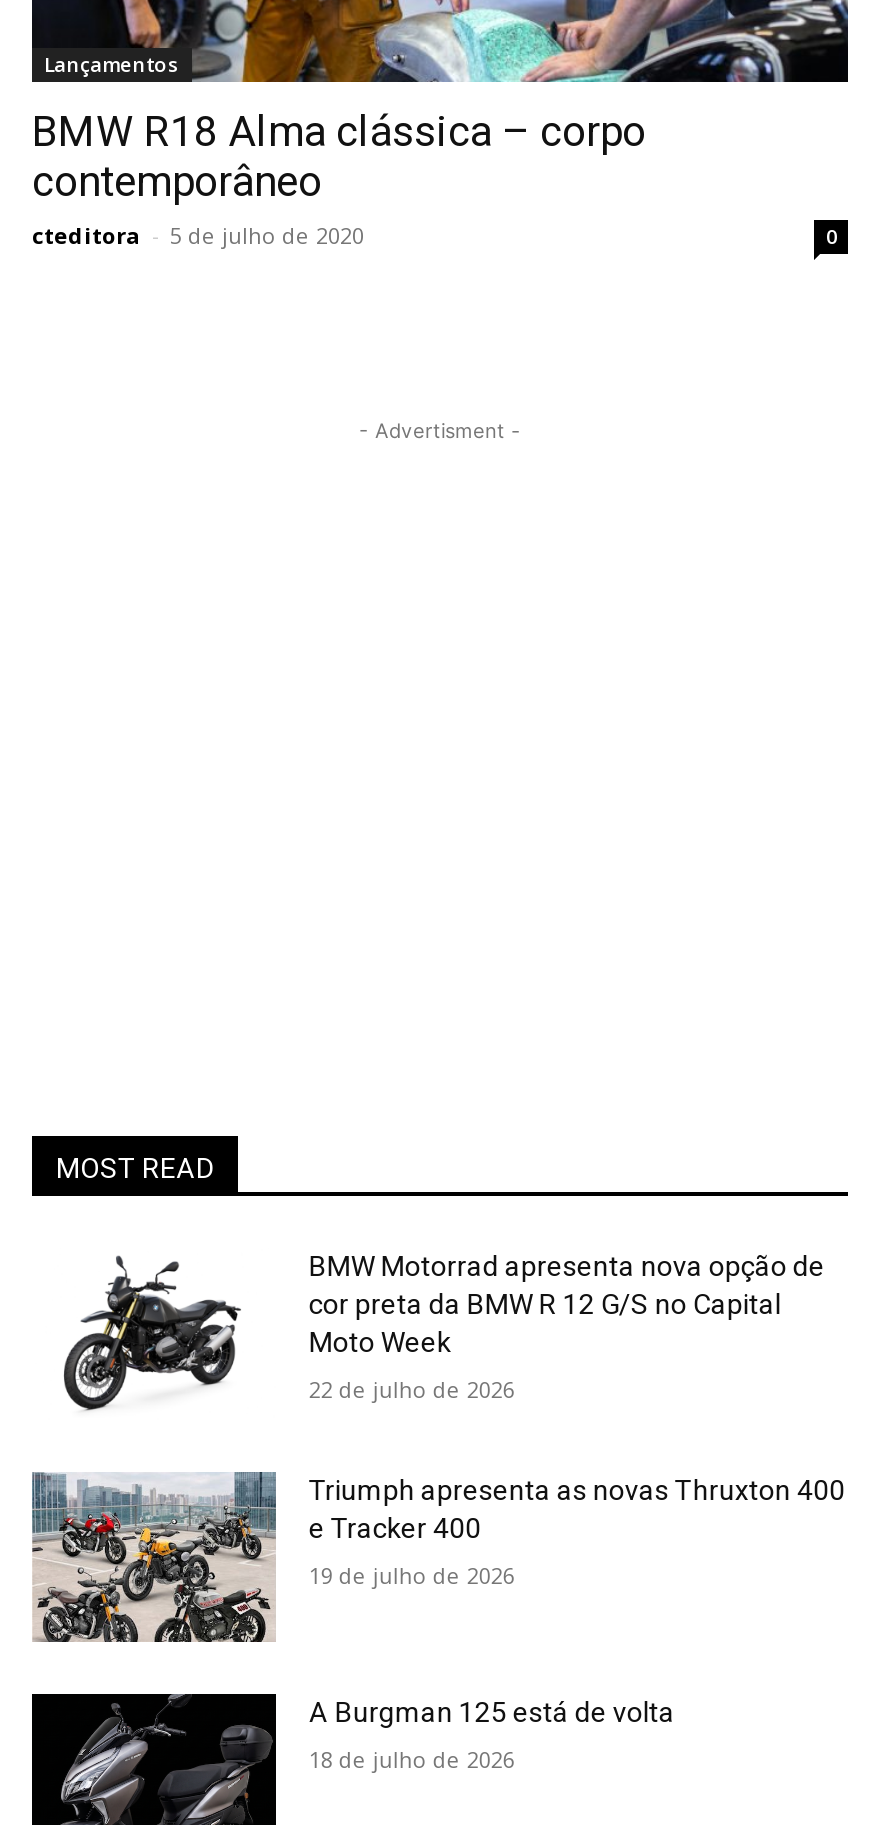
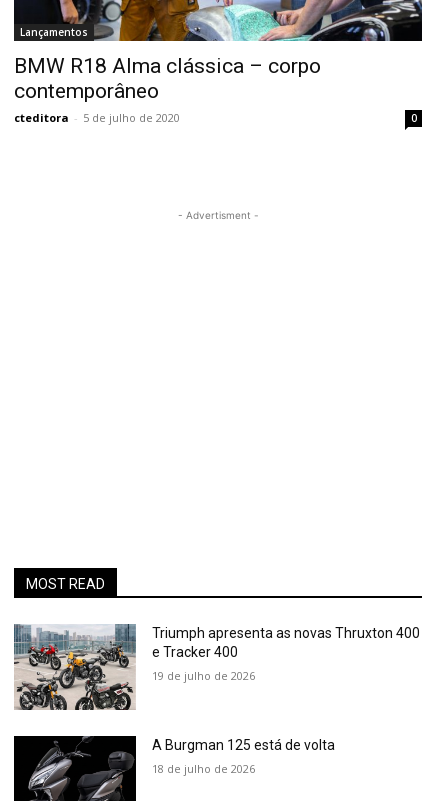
[34,1250,825,1420] [image] | BMW Motorrad apresenta nova opção de | cor preta da BMW R 12 G/S no Capital | Moto Week | 22 de julho de 2026 -> none

